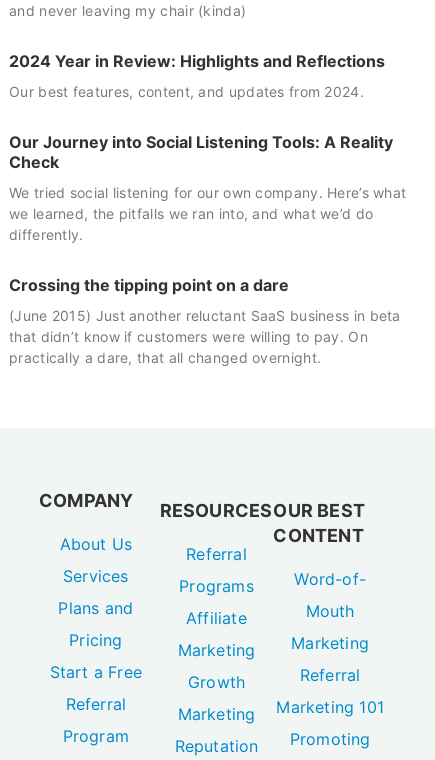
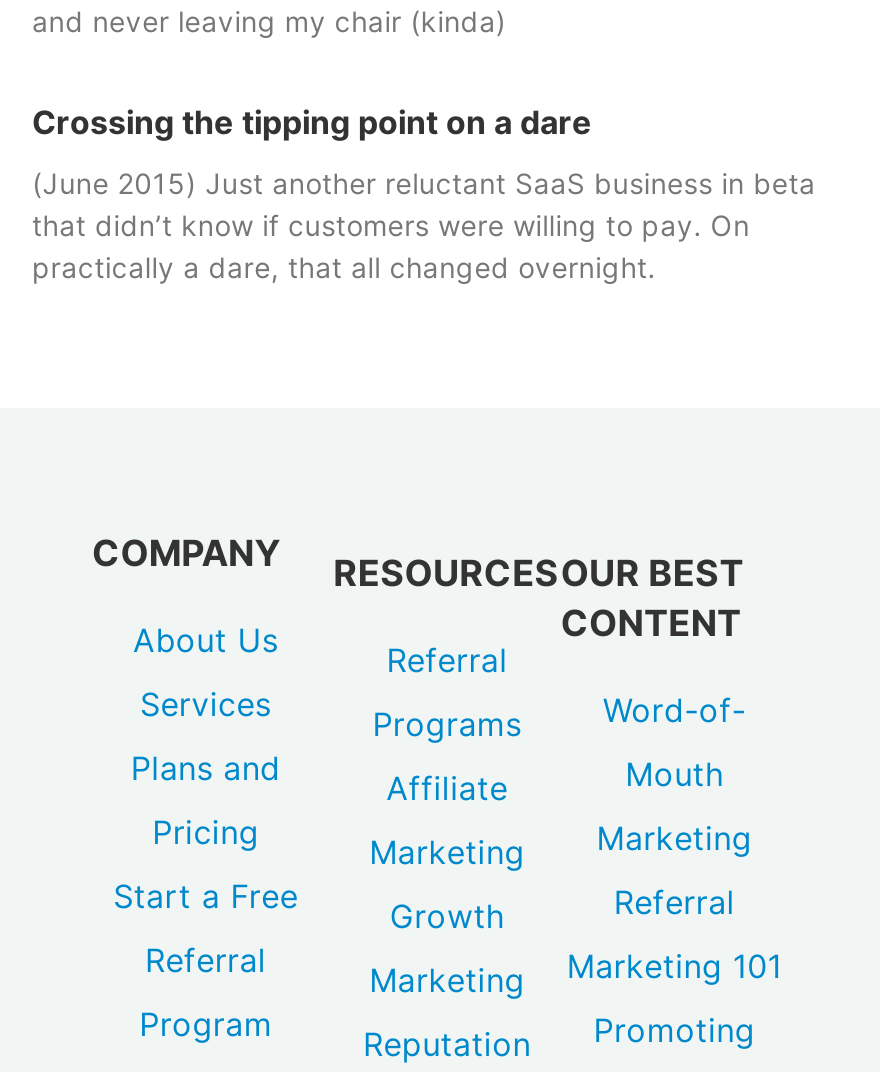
[9,51,406,243] 2024 Year in Review: Highlights and Reflections | Our best features, content, and updates from 2024. | Our Journey into Social Listening Tools: A Reality | Check | We tried social listening for our own company. Here’s what | we learned, the pitfalls we ran into, and what we’d do | differently. -> none

